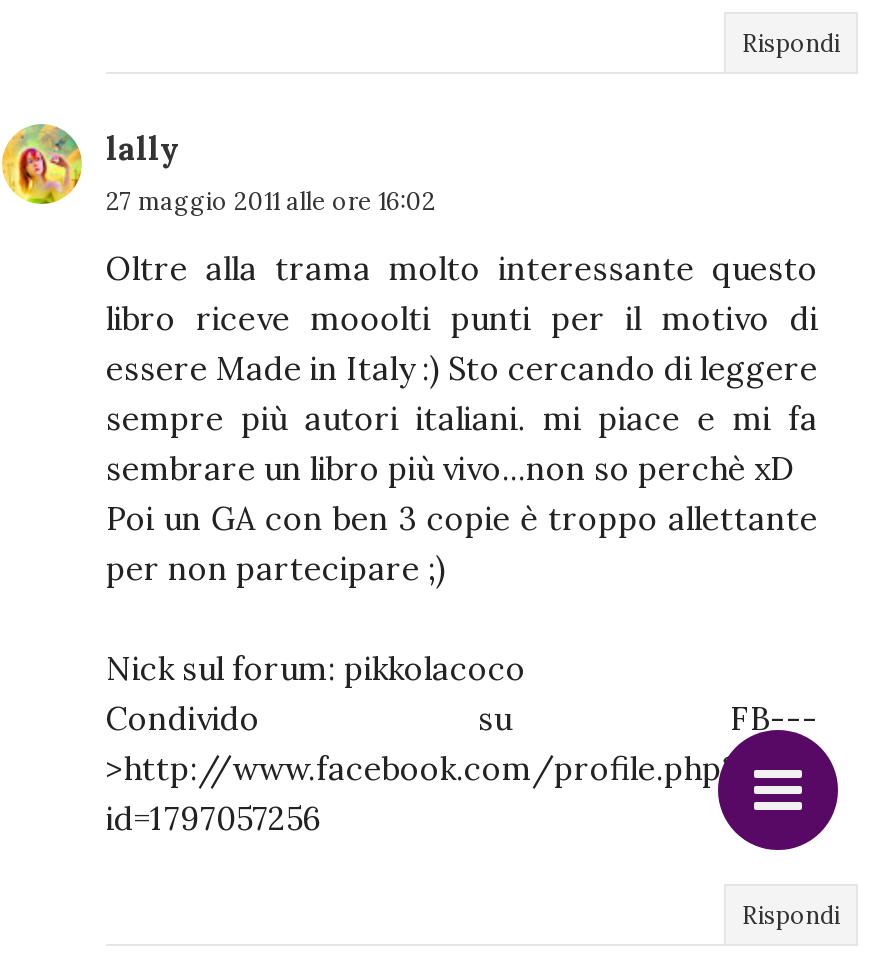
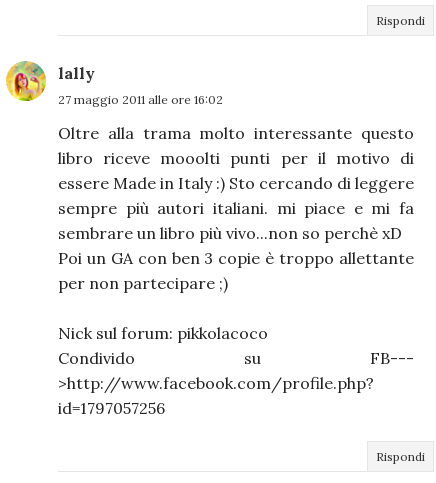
[716,742,840,852] [image] -> none

